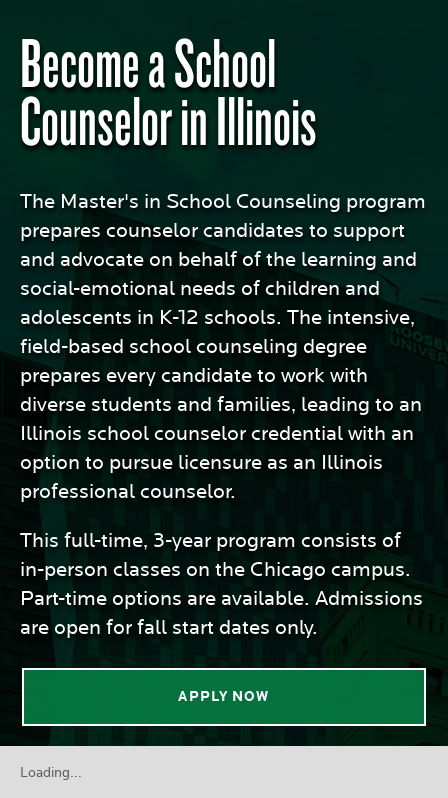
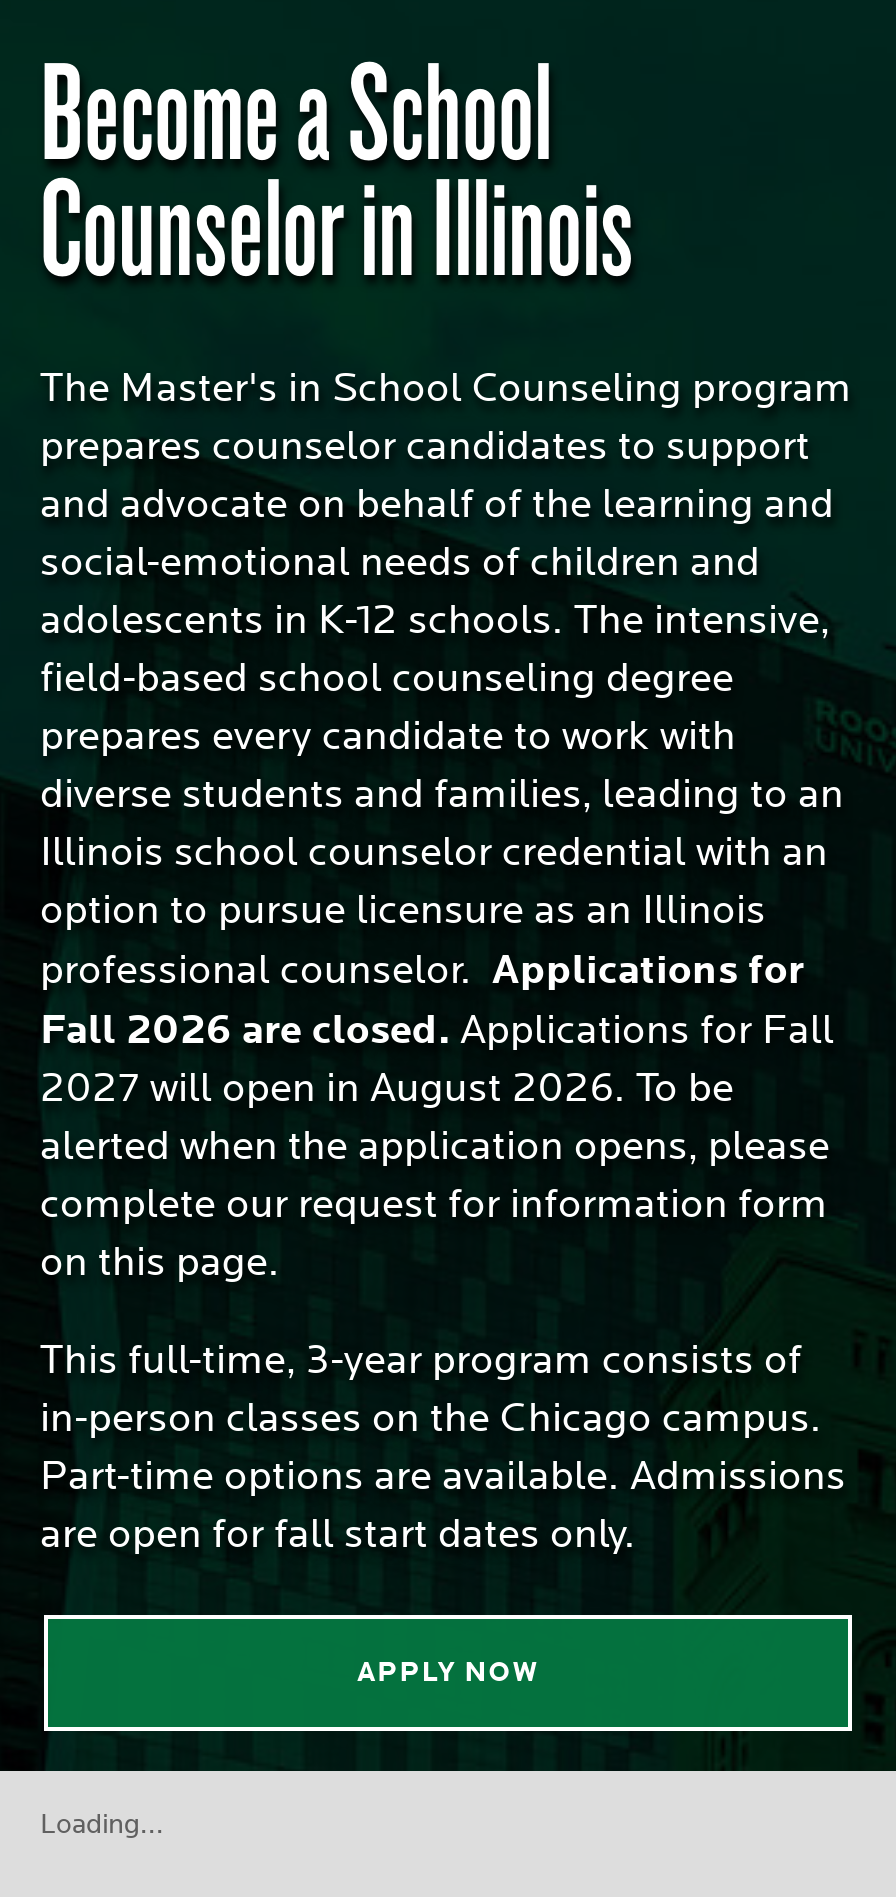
[20,480,236,504] professional counselor. -> [40,945,834,1287] professional counselor. Applications for | Fall 2026 are closed. Applications for Fall | 2027 will open in August 2026. To be | alerted when the application opens, please | complete our request for information form | on this page.

